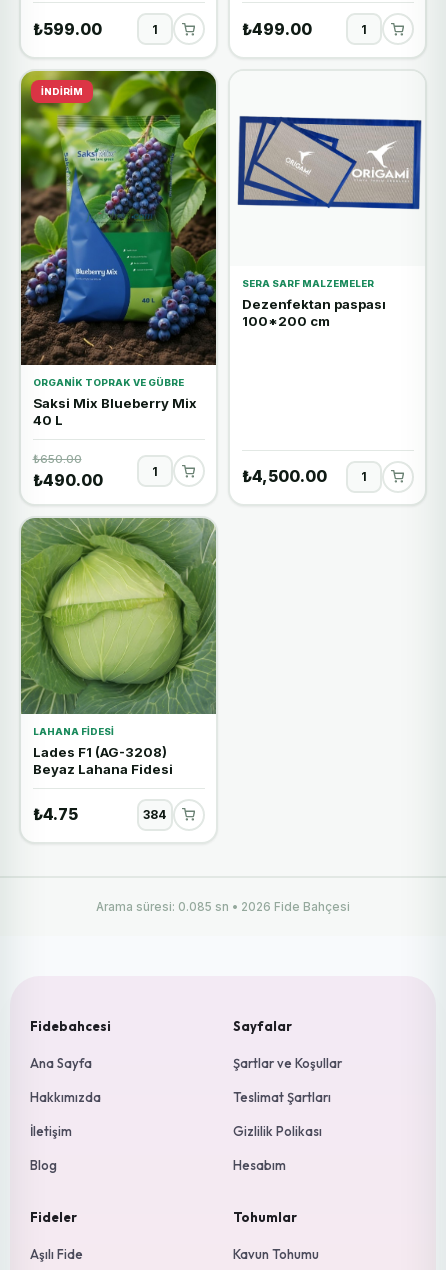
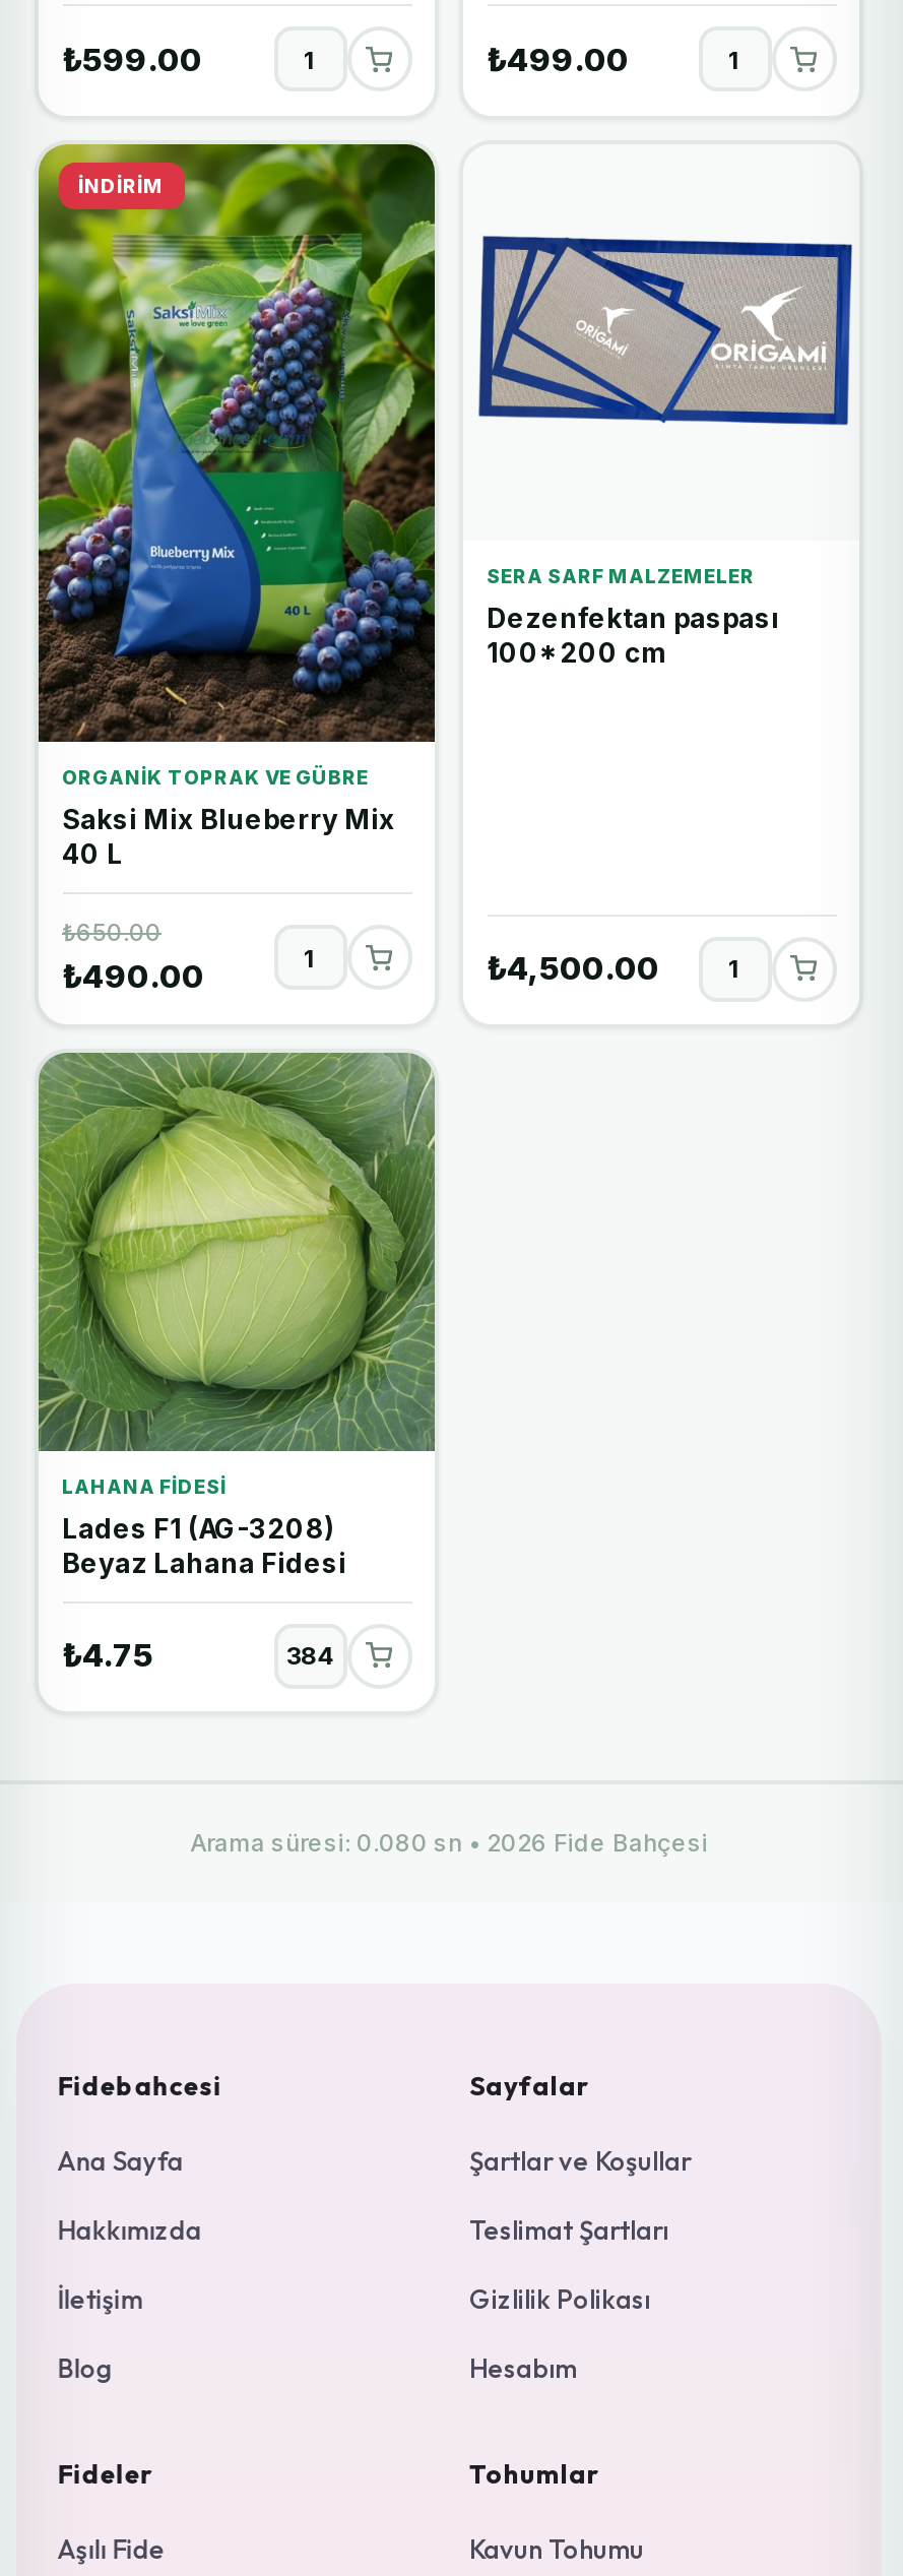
[96,899,350,913] Arama süresi: 0.085 sn • 2026 Fide Bahçesi -> [190,1828,708,1857] Arama süresi: 0.080 sn • 2026 Fide Bahçesi

